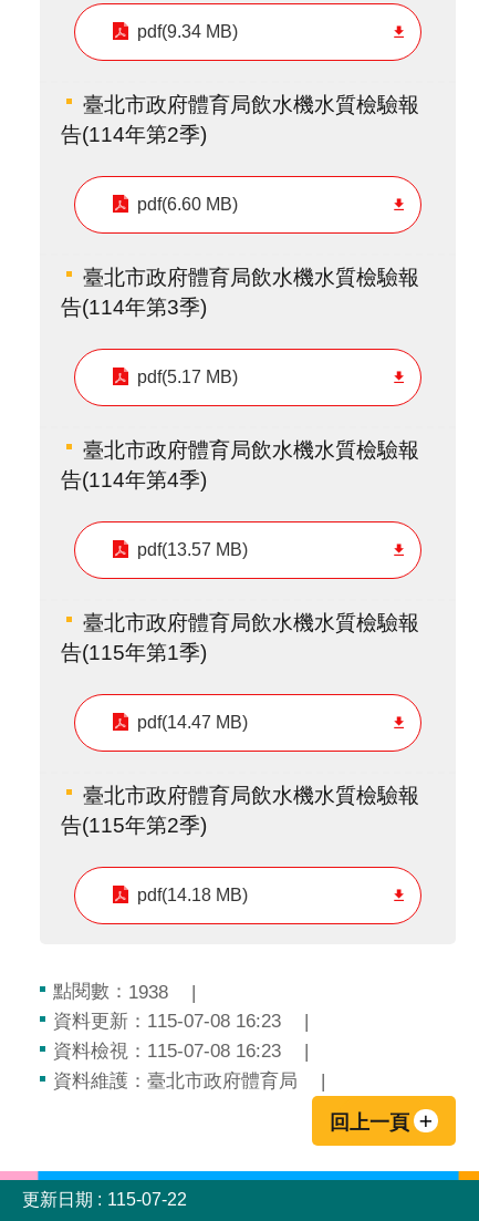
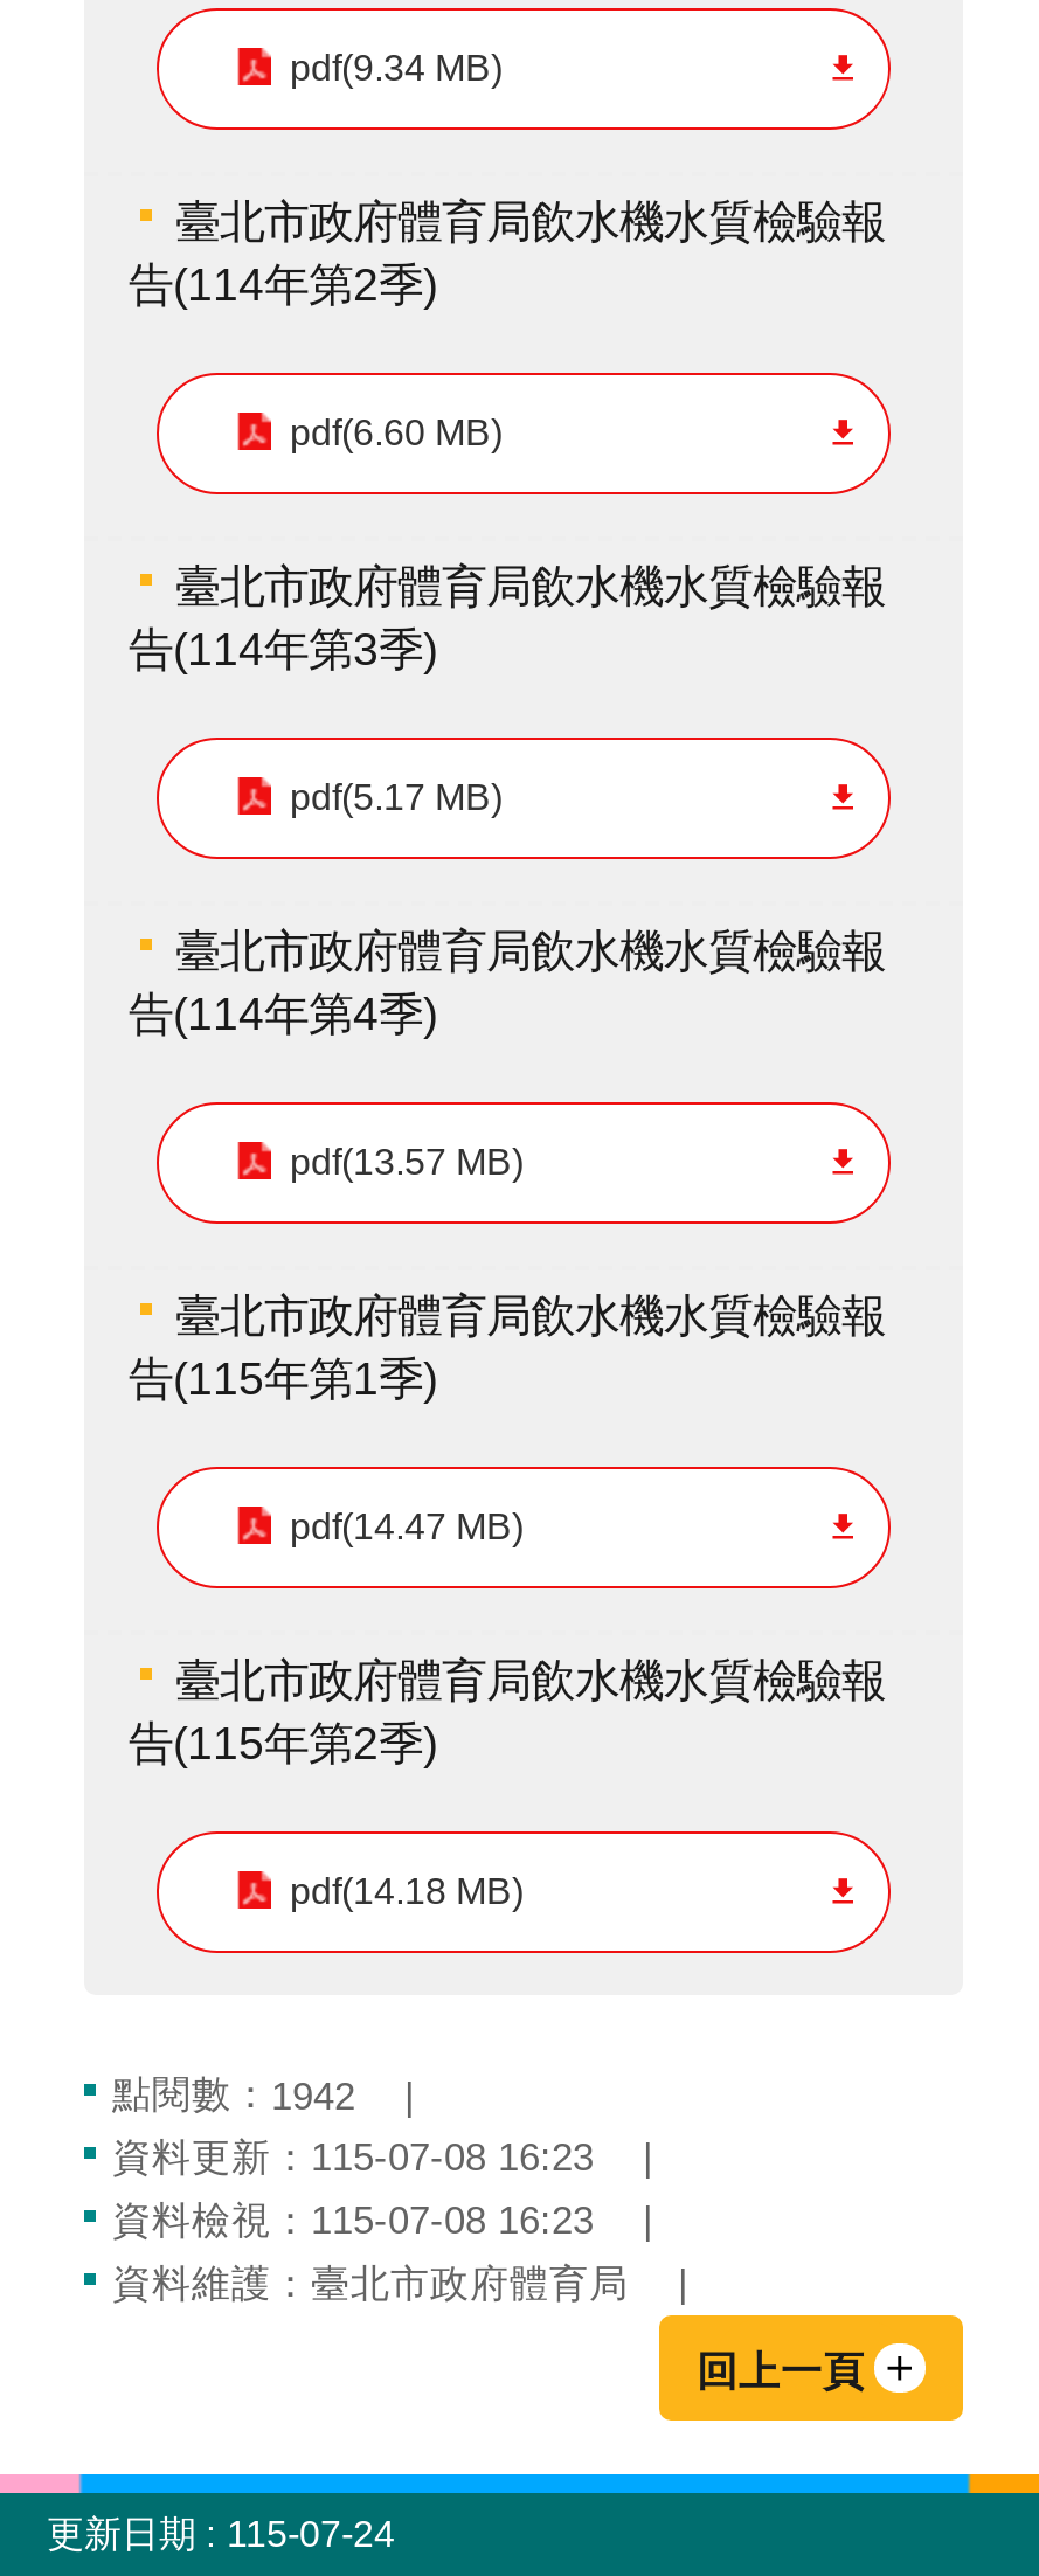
[53,981,168,1003] 點閱數：1938 -> [112,2073,355,2119] 點閱數：1942
[22,1190,187,1208] 更新日期 115-07-22 -> [47,2513,395,2553] 更新日期 115-07-24

